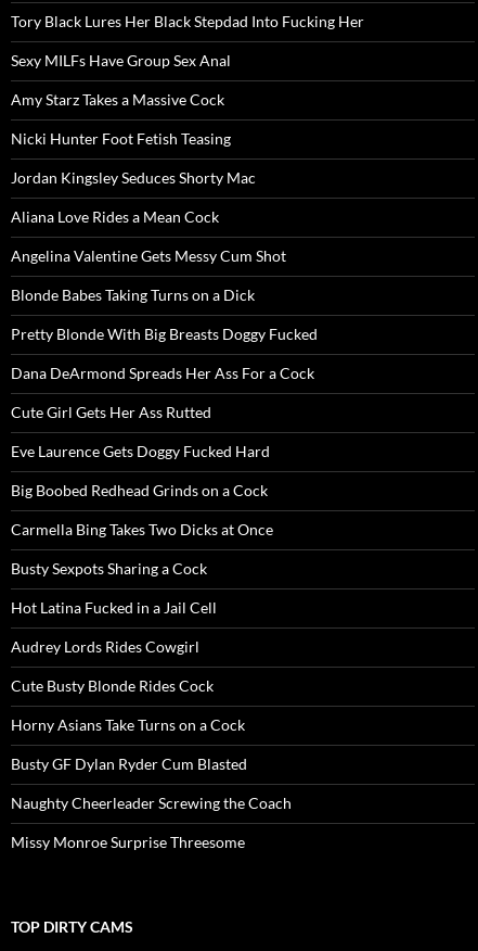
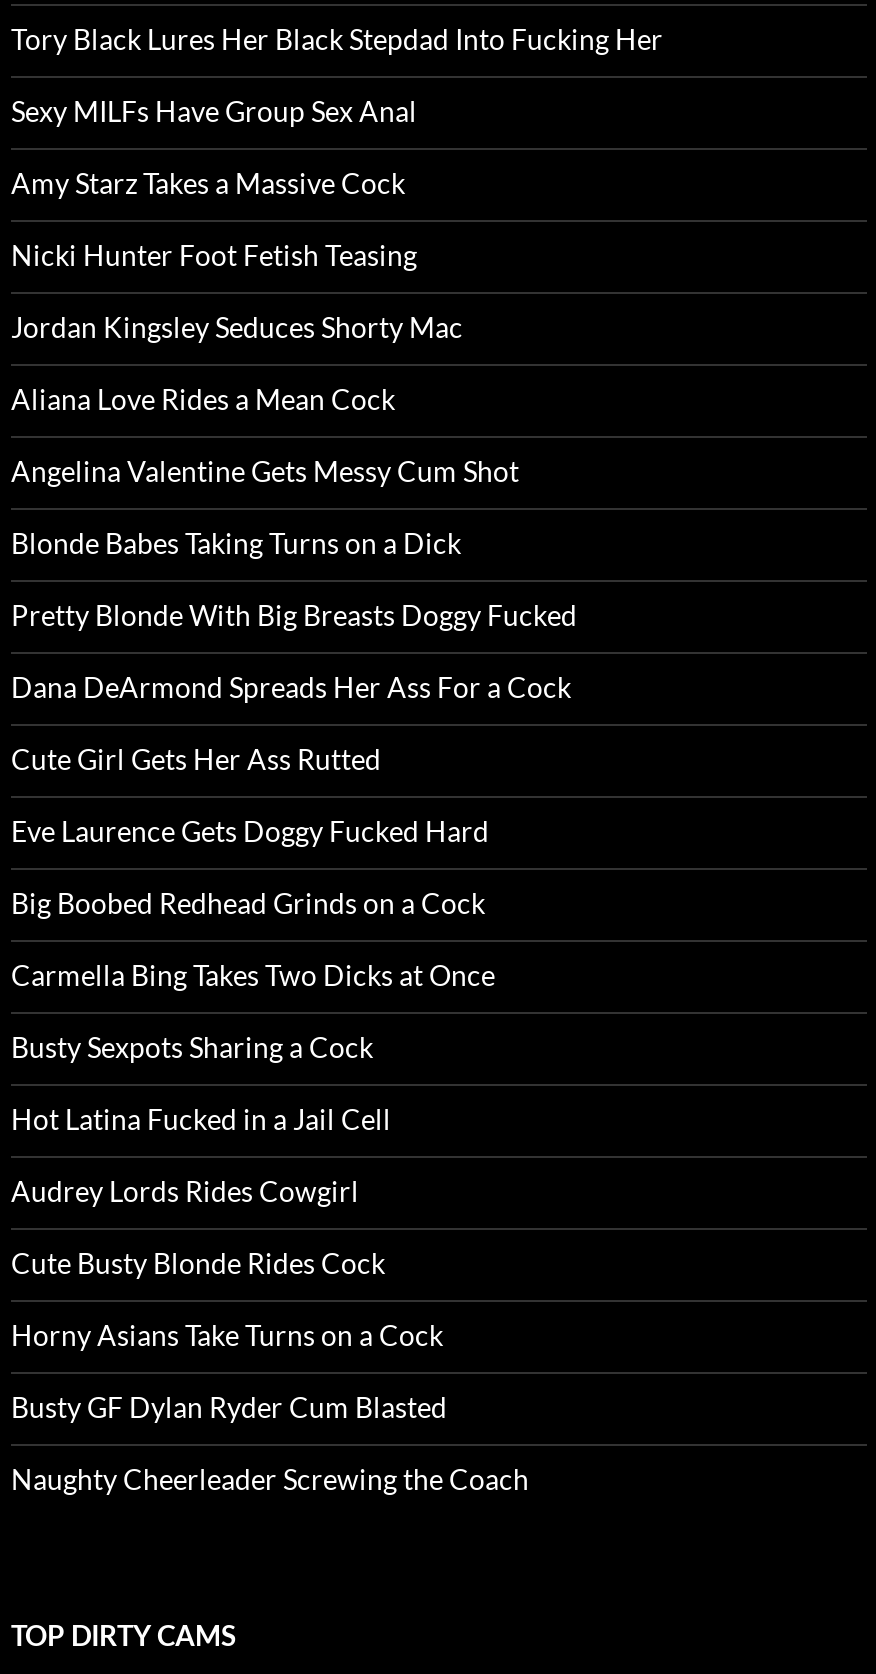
[11,833,245,851] Missy Monroe Surprise Threesome -> none

